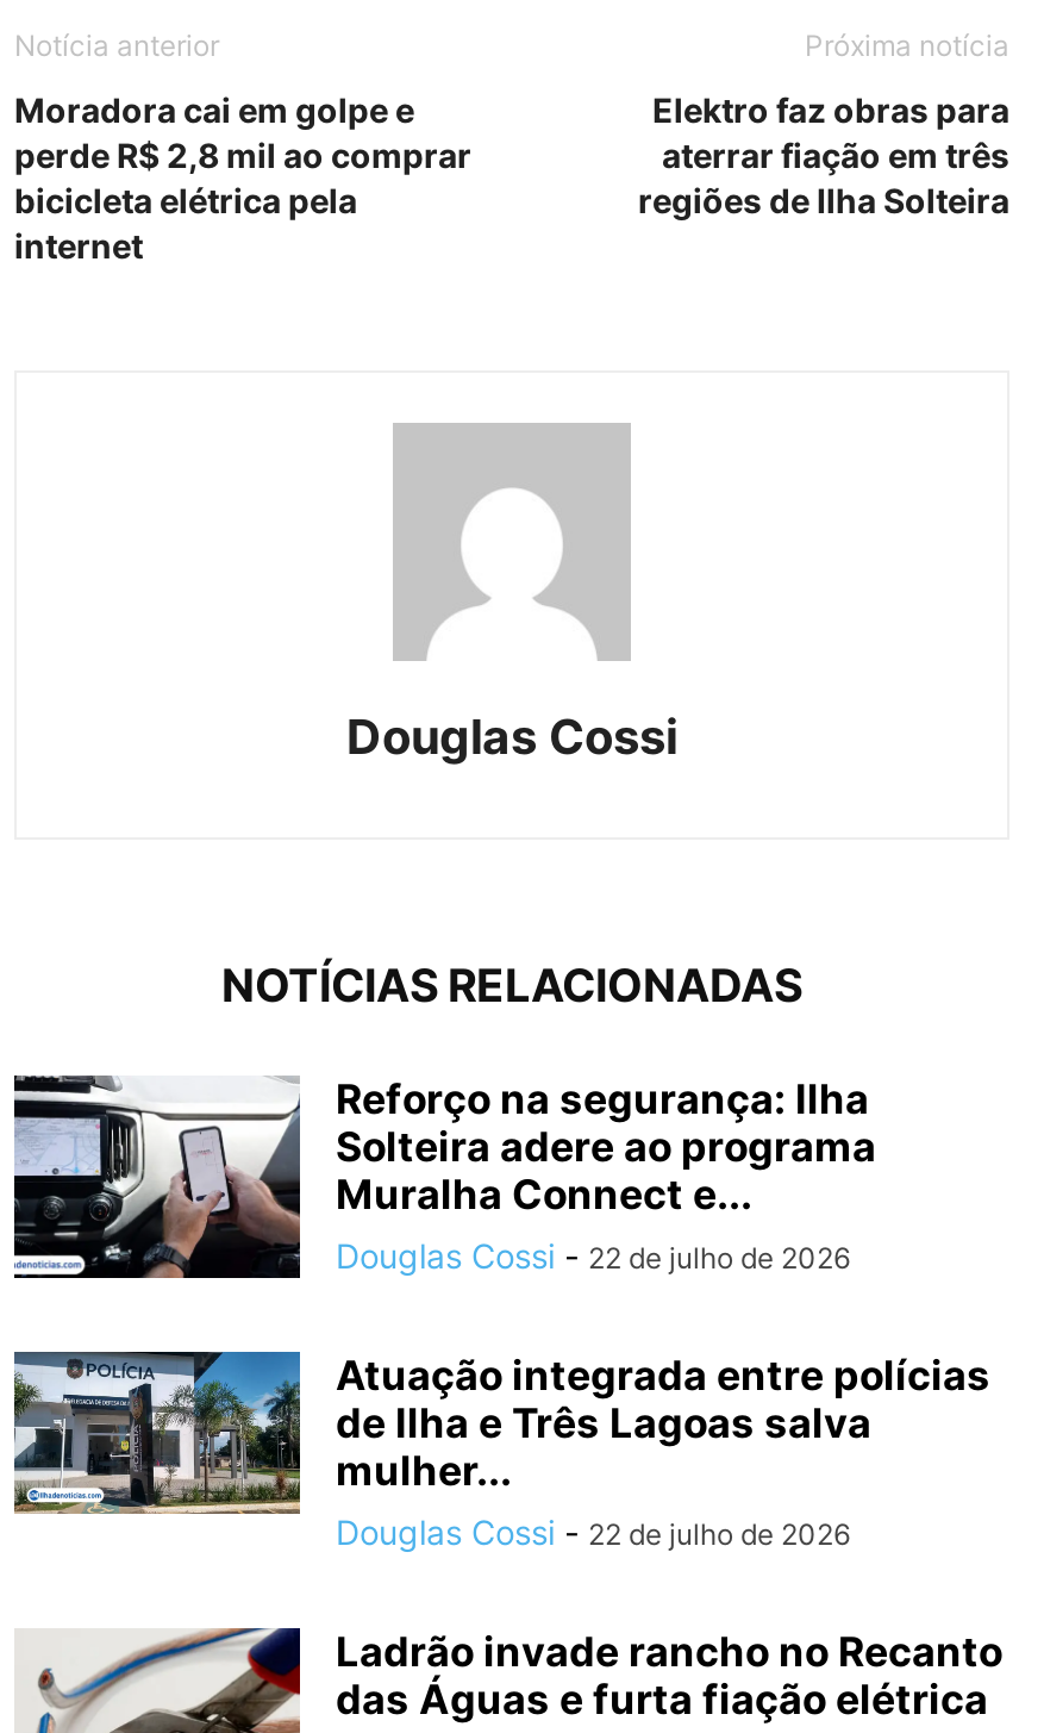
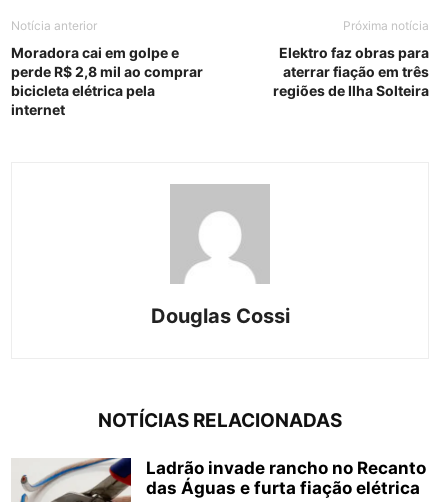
[12,1073,990,1551] [image] | Reforço na segurança: Ilha | Solteira adere ao programa | Muralha Connect e... | Douglas Cossi - 22 de julho de 2026 | Atuação integrada entre polícias | de Ilha e Três Lagoas salva | mulher... | Douglas Cossi - 22 de julho de 2026 -> none
[12,1349,302,1516] [image] -> none

